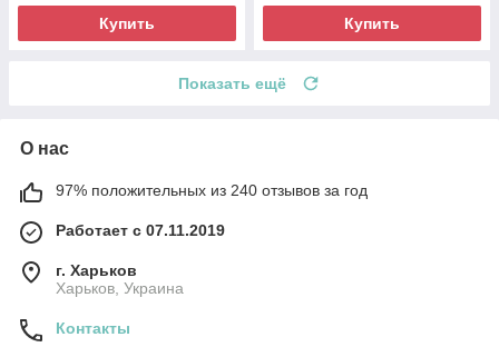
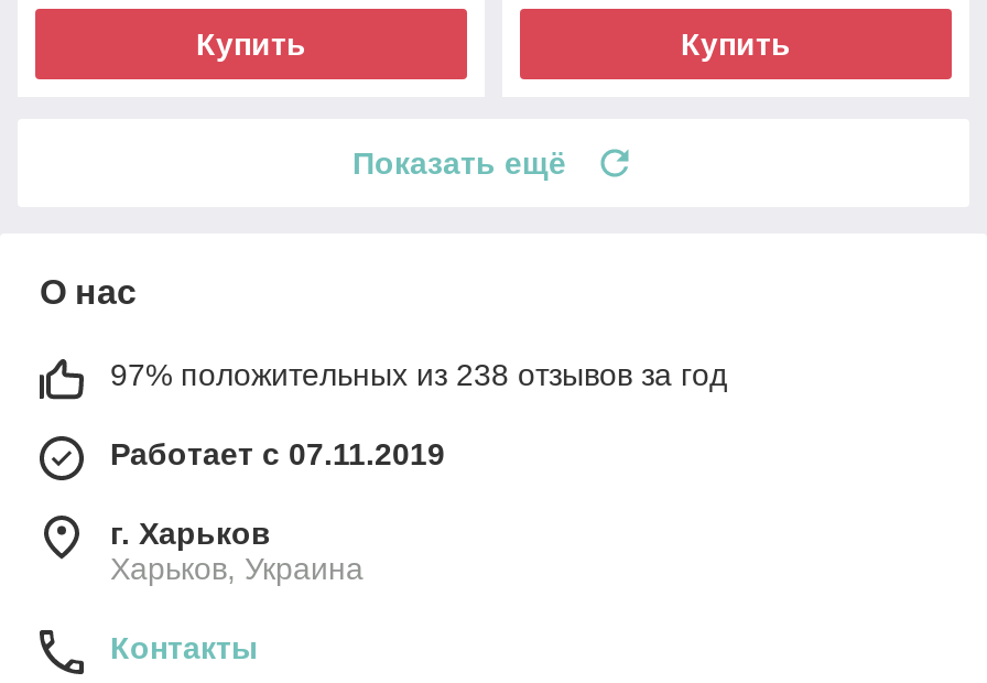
[56,181,368,199] 97% положительных из 240 отзывов за год -> [110,356,727,392] 97% положительных из 238 отзывов за год

